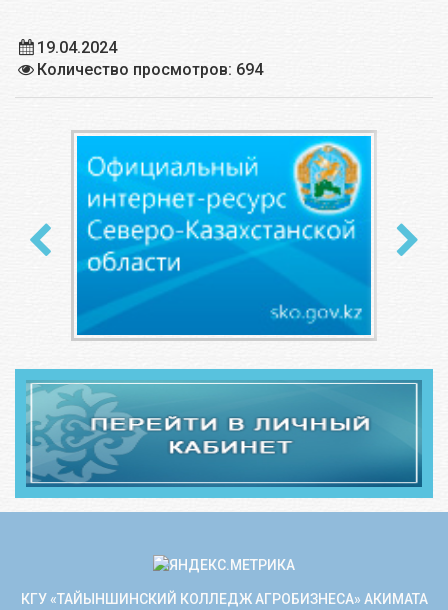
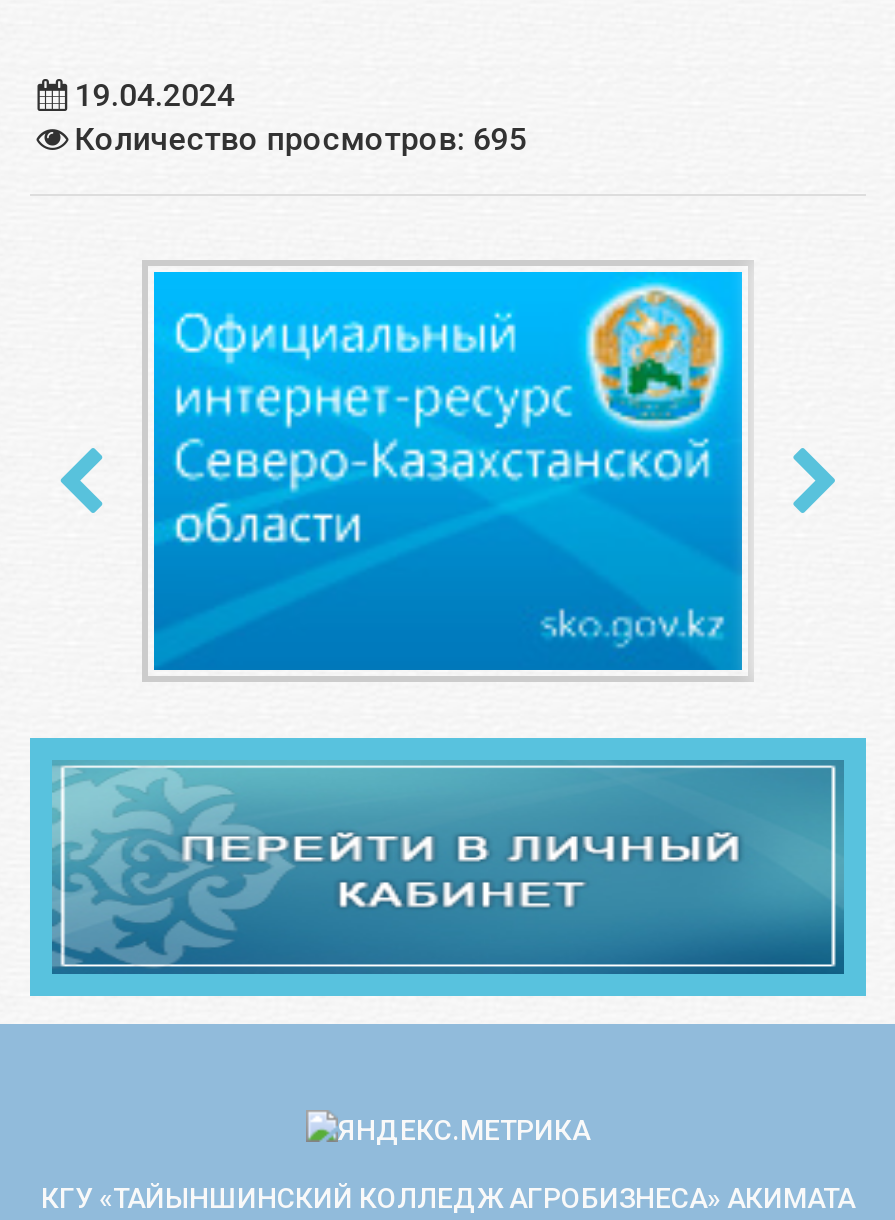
[37,60,263,79] Количество просмотров: 694 -> [75,120,527,158] Количество просмотров: 695

